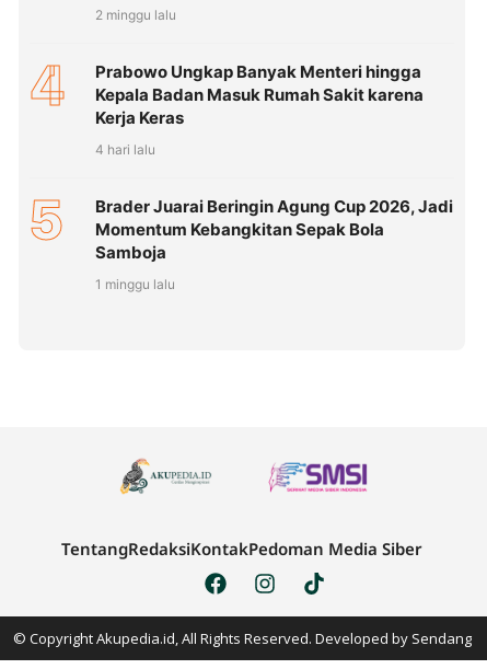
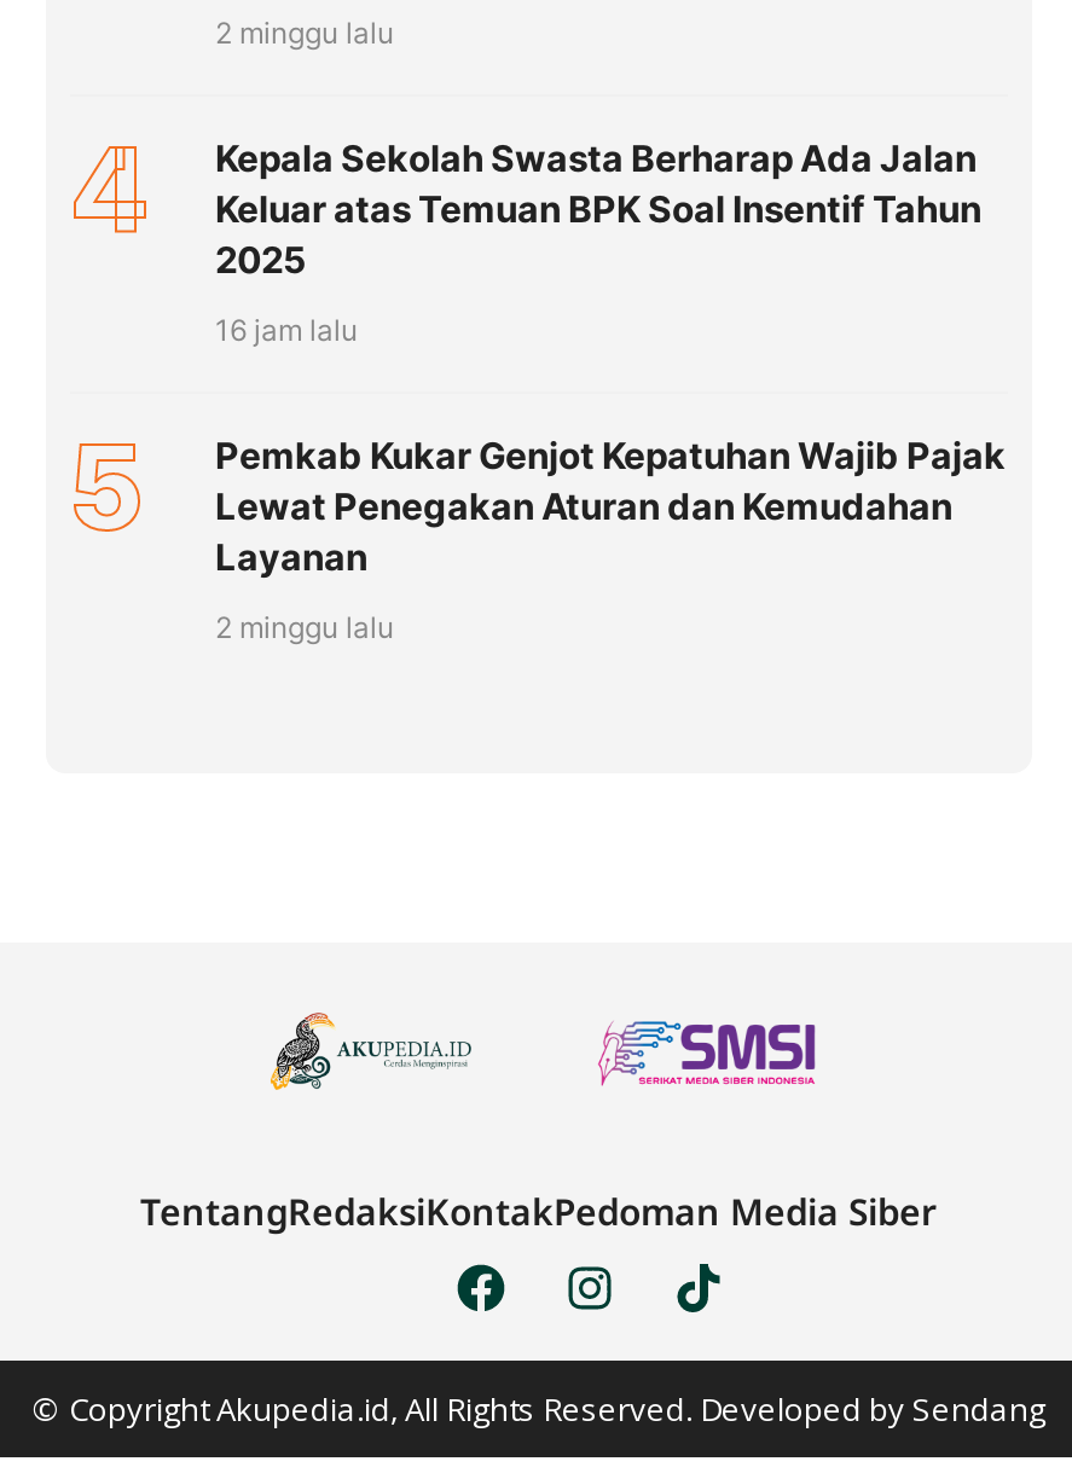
[95,61,424,128] Prabowo Ungkap Banyak Menteri hingga | Kepala Badan Masuk Rumah Sakit karena | Kerja Keras -> [215,135,981,282] Kepala Sekolah Swasta Berharap Ada Jalan | Keluar atas Temuan BPK Soal Insentif Tahun | 2025
[95,141,155,157] 4 hari lalu -> [215,311,358,347] 16 jam lalu
[95,196,453,262] Brader Juarai Beringin Agung Cup 2026, Jadi | Momentum Kebangkitan Sepak Bola | Samboja -> [215,432,1006,579] Pemkab Kukar Genjot Kepatuhan Wajib Pajak | Lewat Penegakan Aturan dan Kemudahan | Layanan
[95,276,175,292] 1 minggu lalu -> [215,608,394,645] 2 minggu lalu

